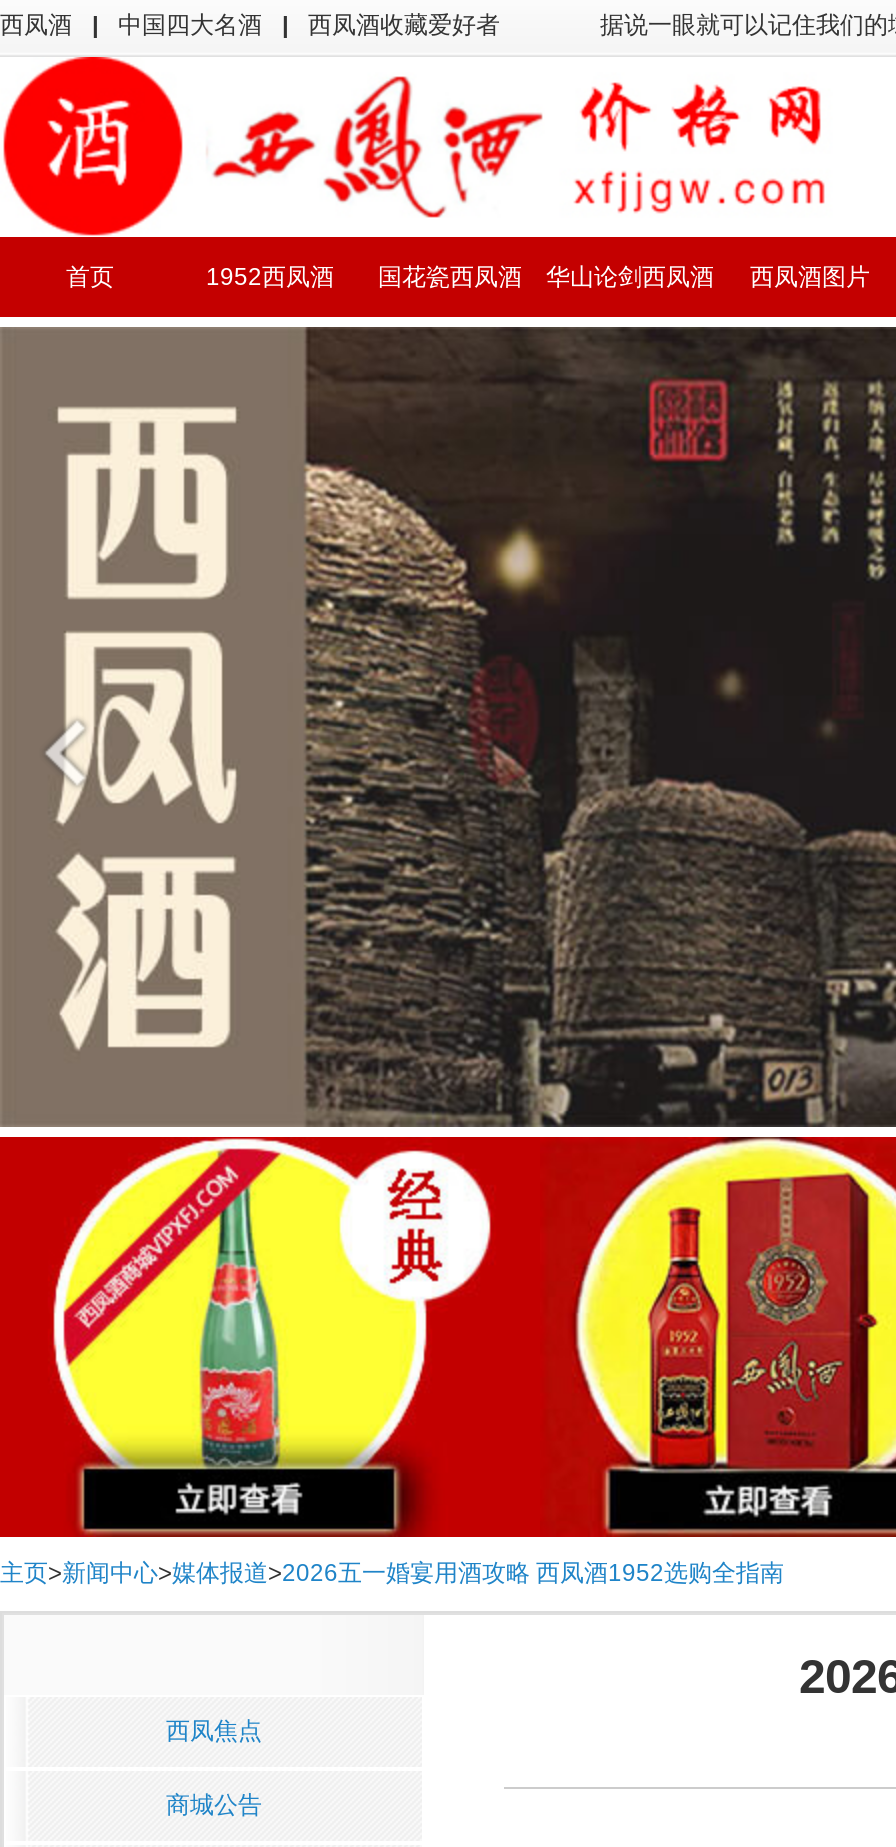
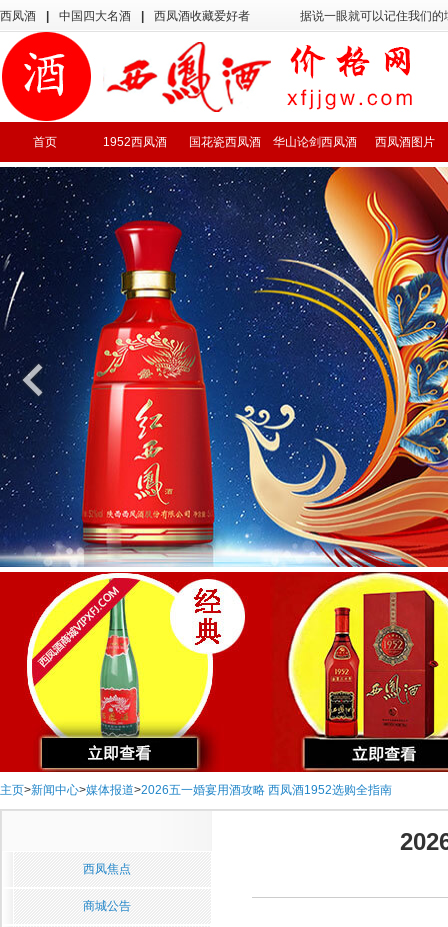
[6,325,890,1129] [image] -> [3,166,445,568] [image]

